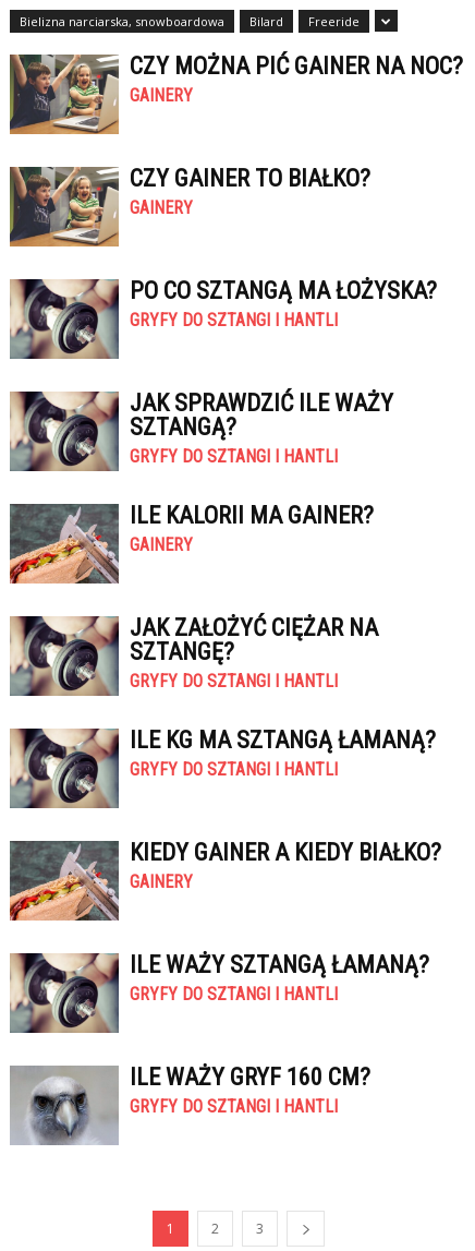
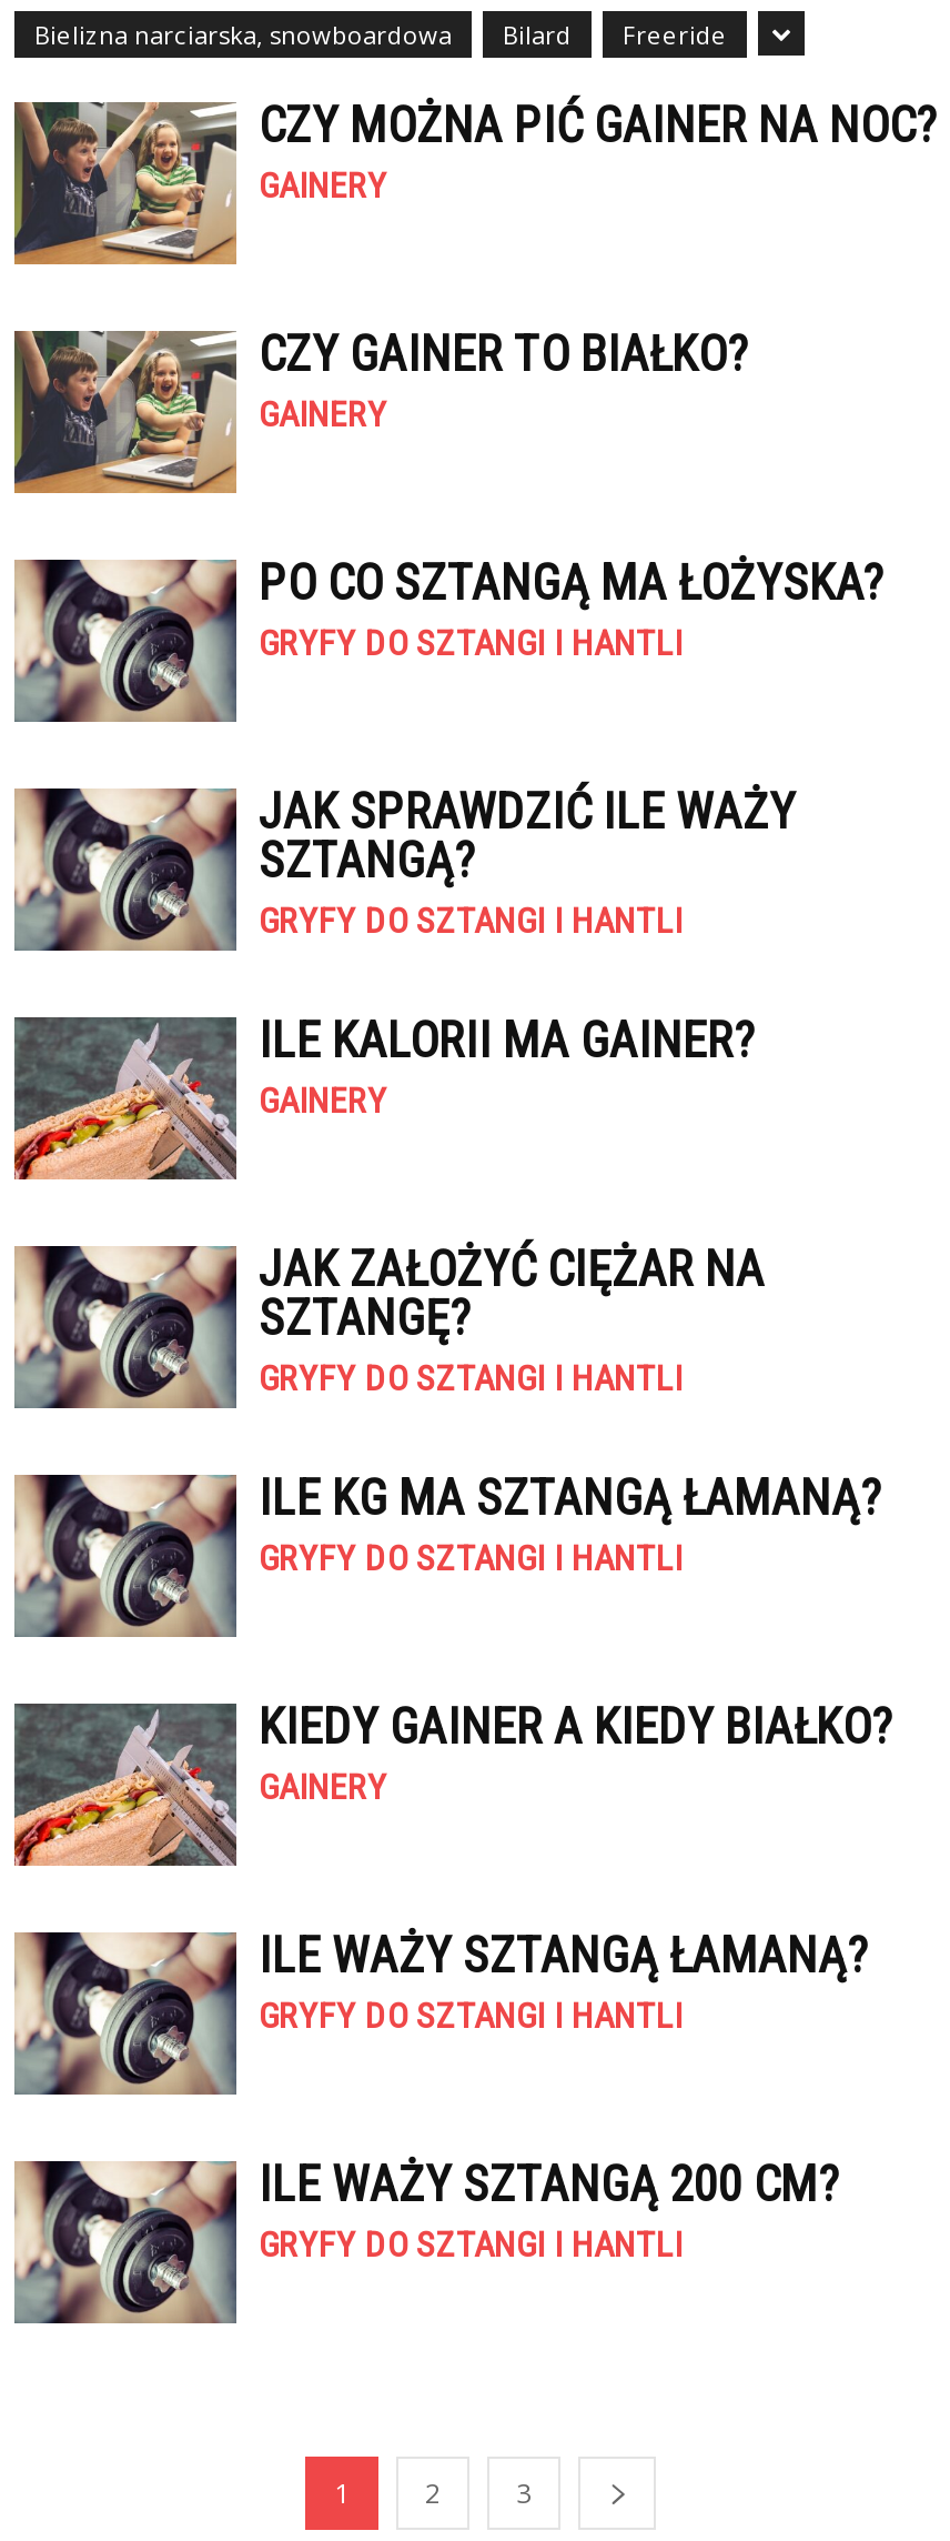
[10,1063,370,1145] [image] | ILE WAŻY GRYF 160 CM? -> [14,2157,840,2326] [image] | ILE WAŻY SZTANGĄ 200 CM?

